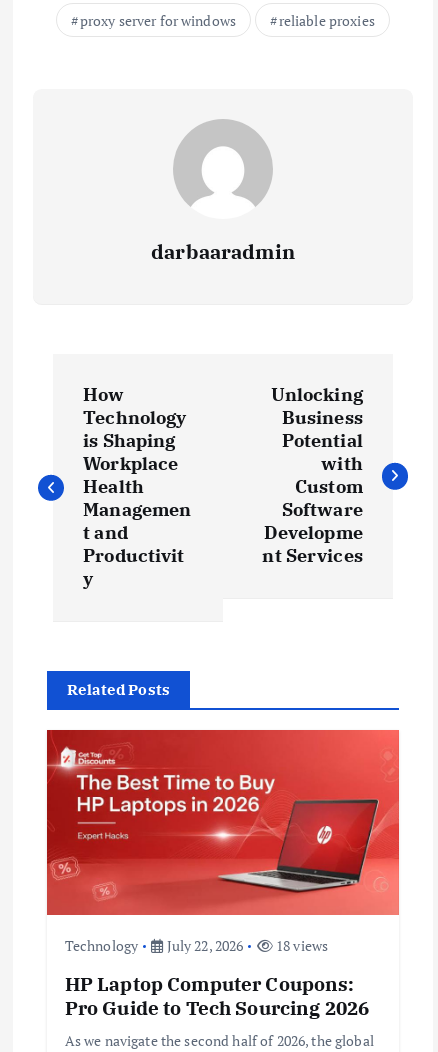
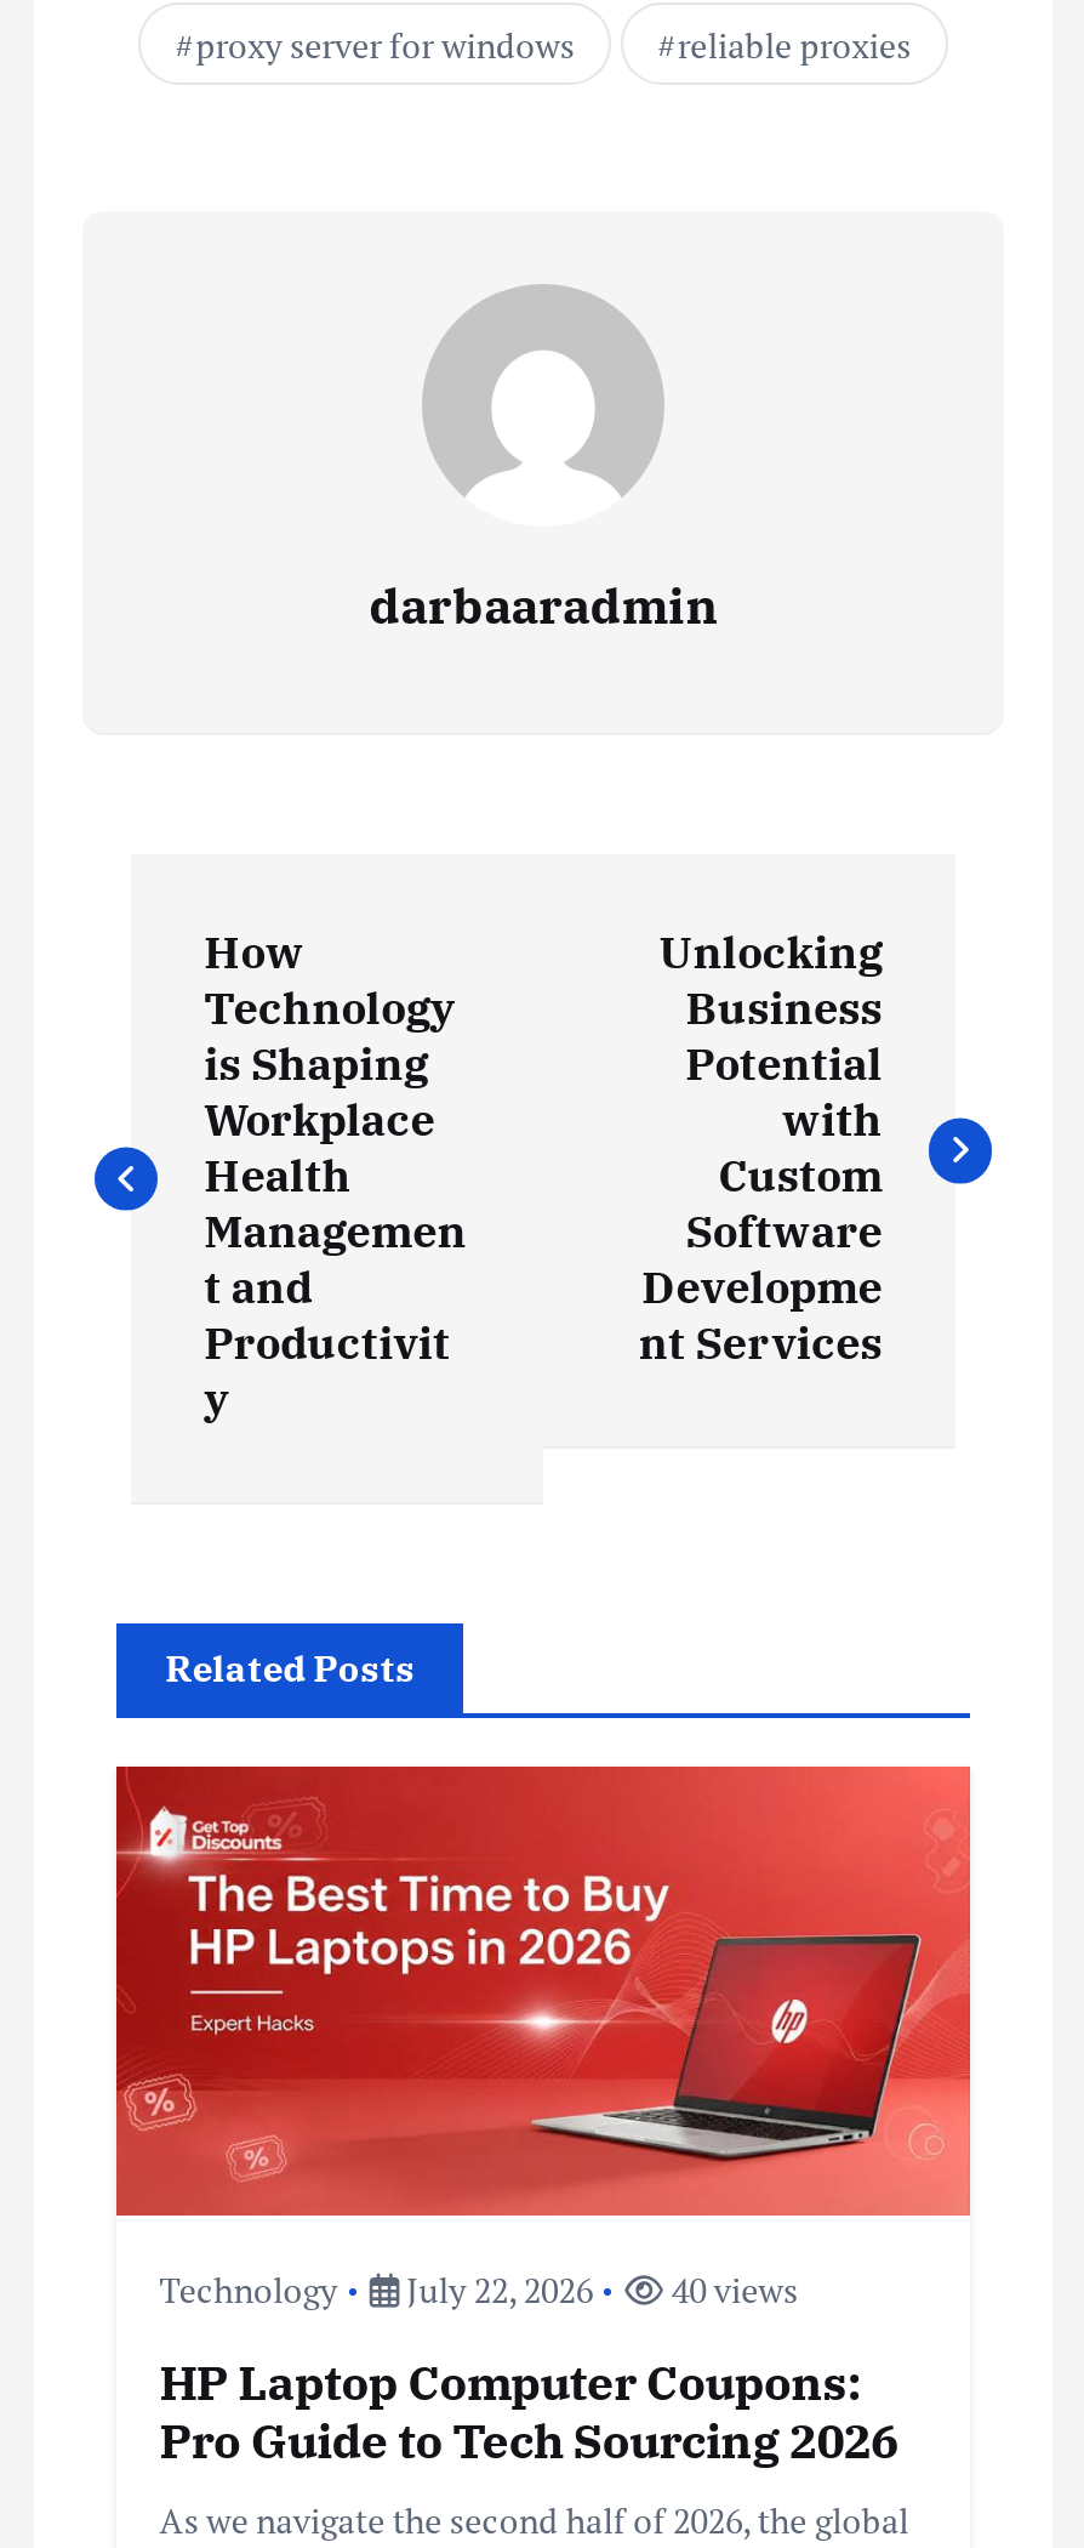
[273,936,328,955] 18 views -> [664,2268,798,2314] 40 views

